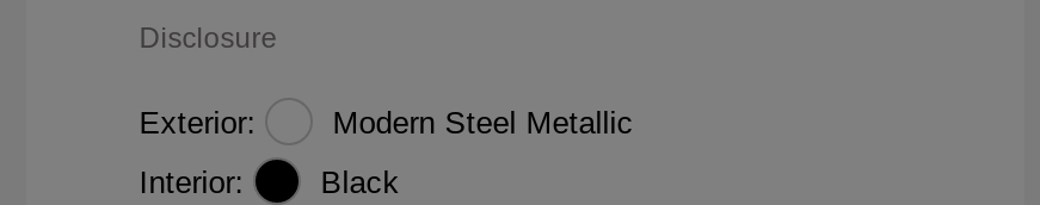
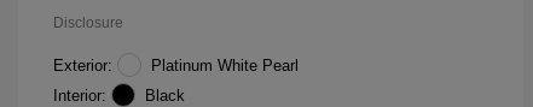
[332,104,633,139] Modern Steel Metallic -> [151,56,299,74] Platinum White Pearl

